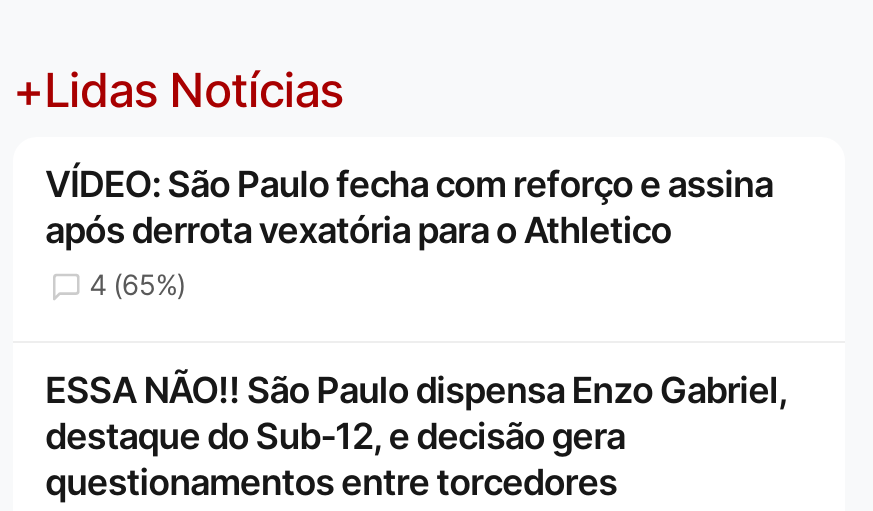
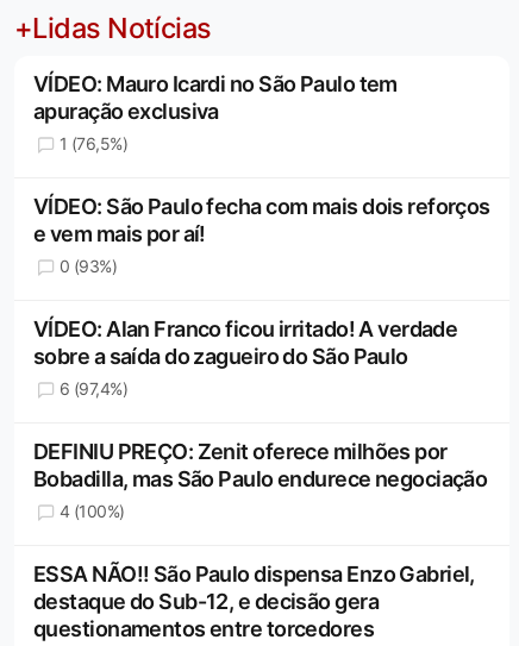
[45,162,773,300] VÍDEO: São Paulo fecha com reforço e assina | após derrota vexatória para o Athletico | 4 (65%) -> [33,71,490,521] VÍDEO: Mauro Icardi no São Paulo tem | apuração exclusiva | 1 (76,5%) | VÍDEO: São Paulo fecha com mais dois reforços | e vem mais por aí! | 0 (93%) | VÍDEO: Alan Franco ficou irritado! A verdade | sobre a saída do zagueiro do São Paulo | 6 (97,4%) | DEFINIU PREÇO: Zenit oferece milhões por | Bobadilla, mas São Paulo endurece negociação | 4 (100%)

